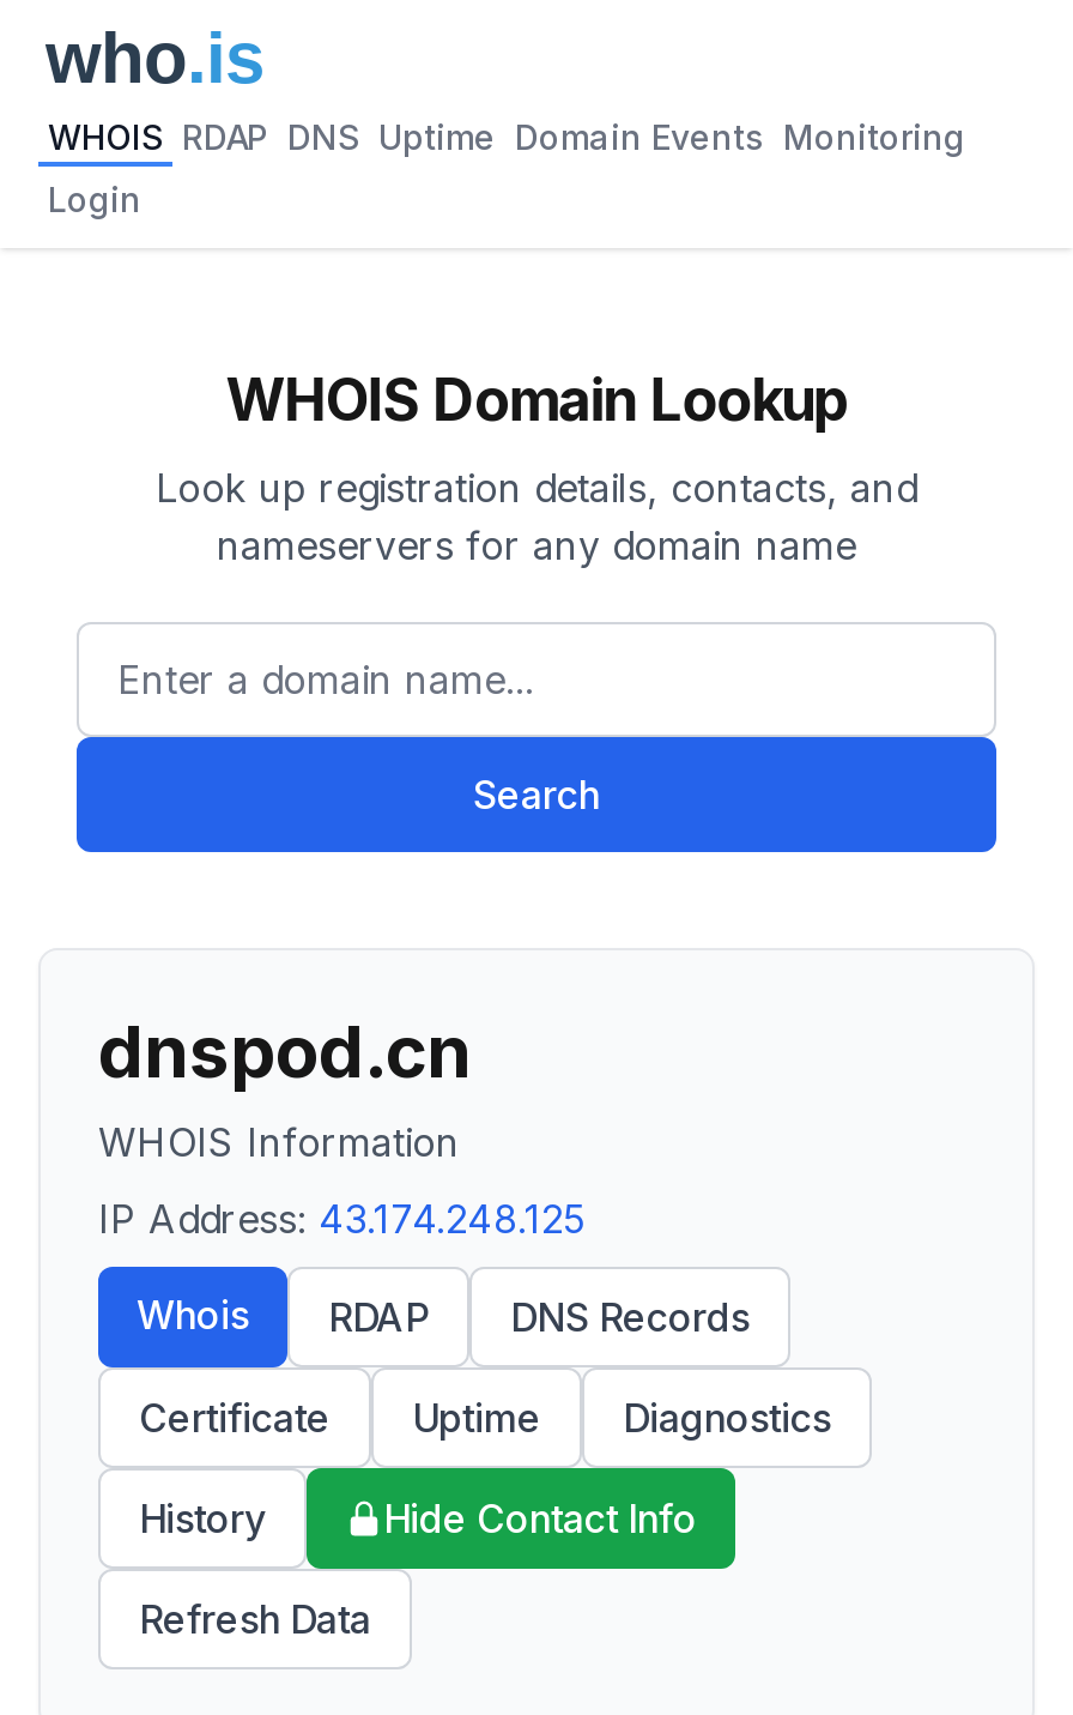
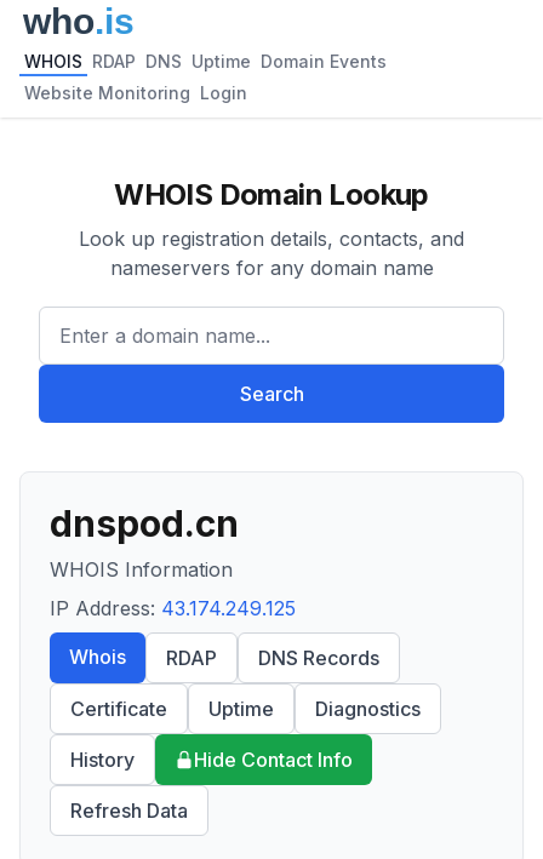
[48,116,965,157] WHOIS RDAP DNS Uptime Domain Events Monitoring -> [24,51,387,71] WHOIS RDAP DNS Uptime Domain Events
[48,179,141,219] Login -> [24,82,247,103] Website Monitoring Login
[98,1195,584,1243] IP Address: 43.174.248.125 -> [50,596,296,620] IP Address: 43.174.249.125

